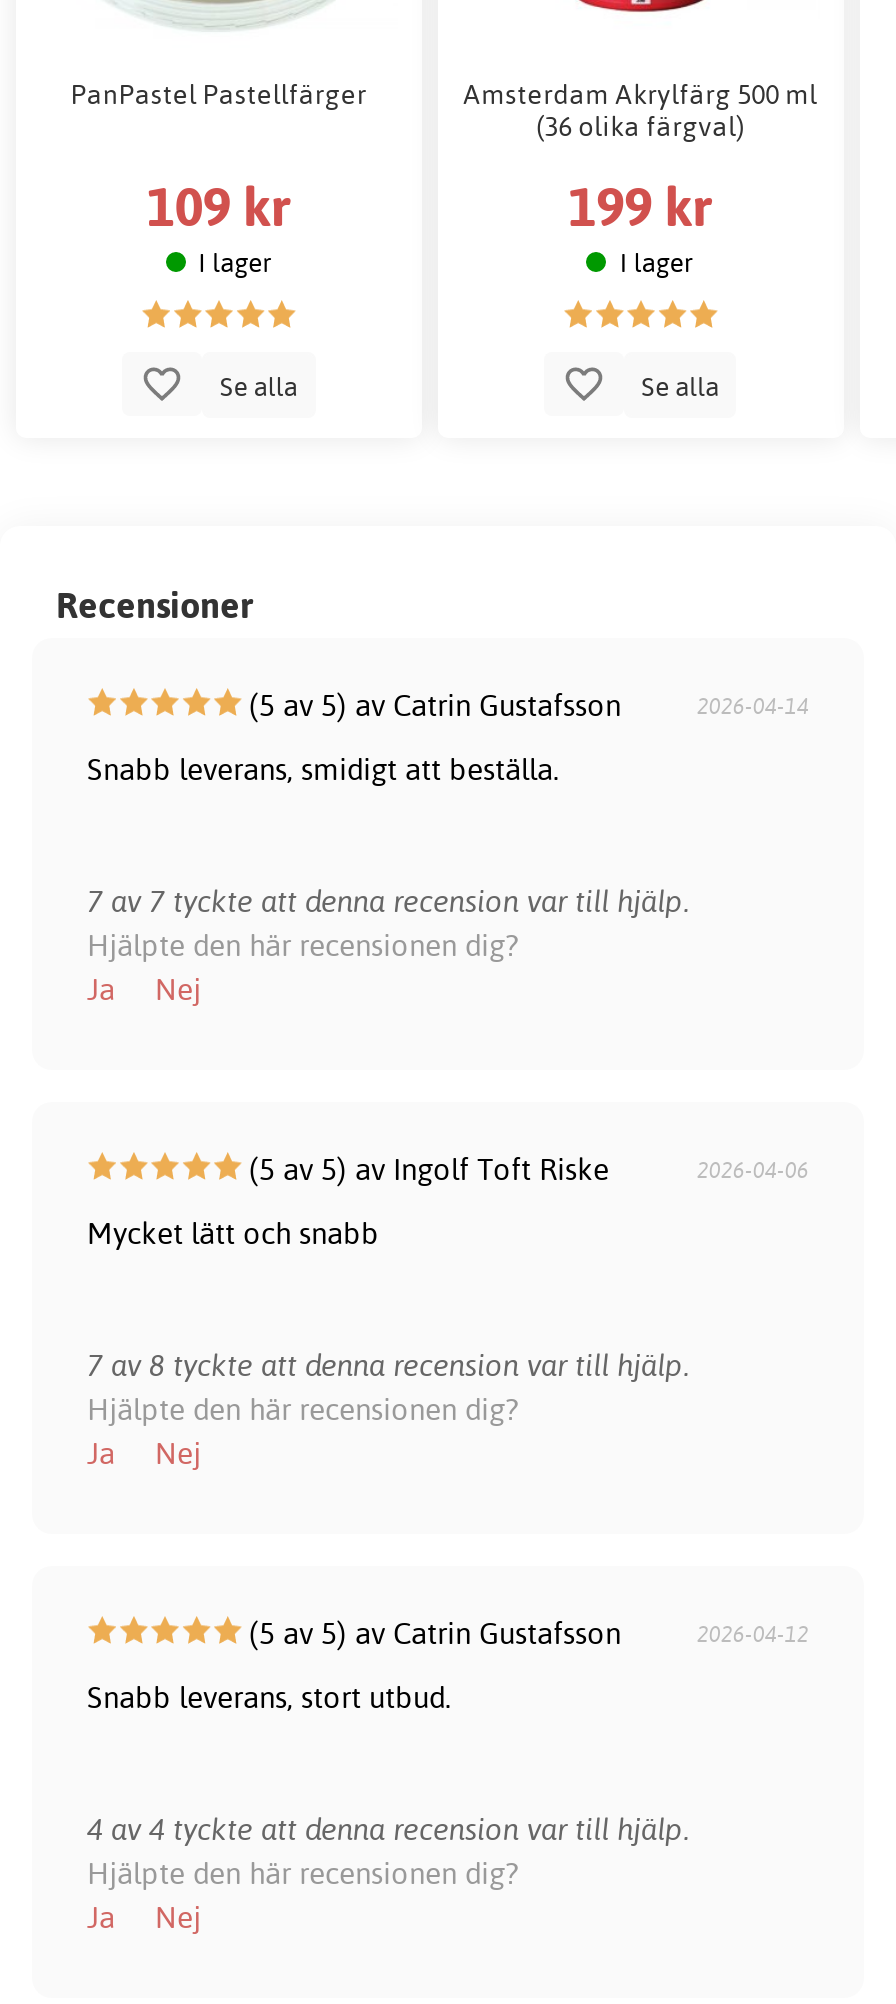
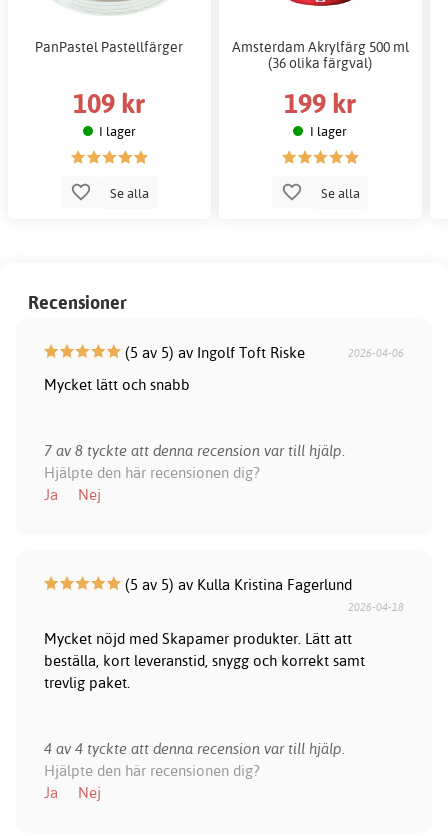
[87,686,809,1008] (5 av 5) av Catrin Gustafsson | 2026-04-14 | Snabb leverans, smidigt att beställa. | 7 av 7 tyckte att denna recension var till hjälp. | Hjälpte den här recensionen dig? | Ja | Nej -> none
moved [87,1150,809,1472] -> [43,343,404,504]: (5 av 5) av Ingolf Toft Riske | 2026-04-06 | Mycket lätt och snabb | 7 av 8 tyckte att denna recension var till hjälp. | Hjälpte den här recensionen dig? | Ja | Nej
[241,1614,809,1652] (5 av 5) av Catrin Gustafsson | 2026-04-12 -> [120,575,404,614] (5 av 5) av Kulla Kristina Fagerlund | 2026-04-18
[87,1678,451,1716] Snabb leverans, stort utbud. -> [43,629,364,692] Mycket nöjd med Skapamer produkter. Lätt att | beställa, kort leveranstid, snygg och korrekt samt | trevlig paket.

